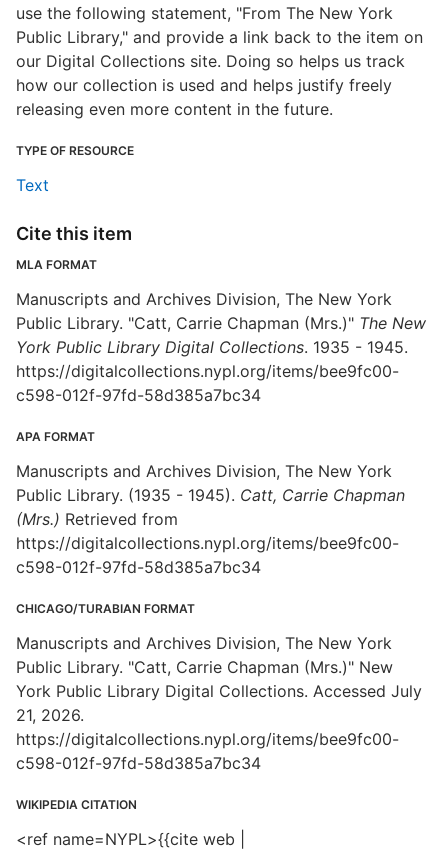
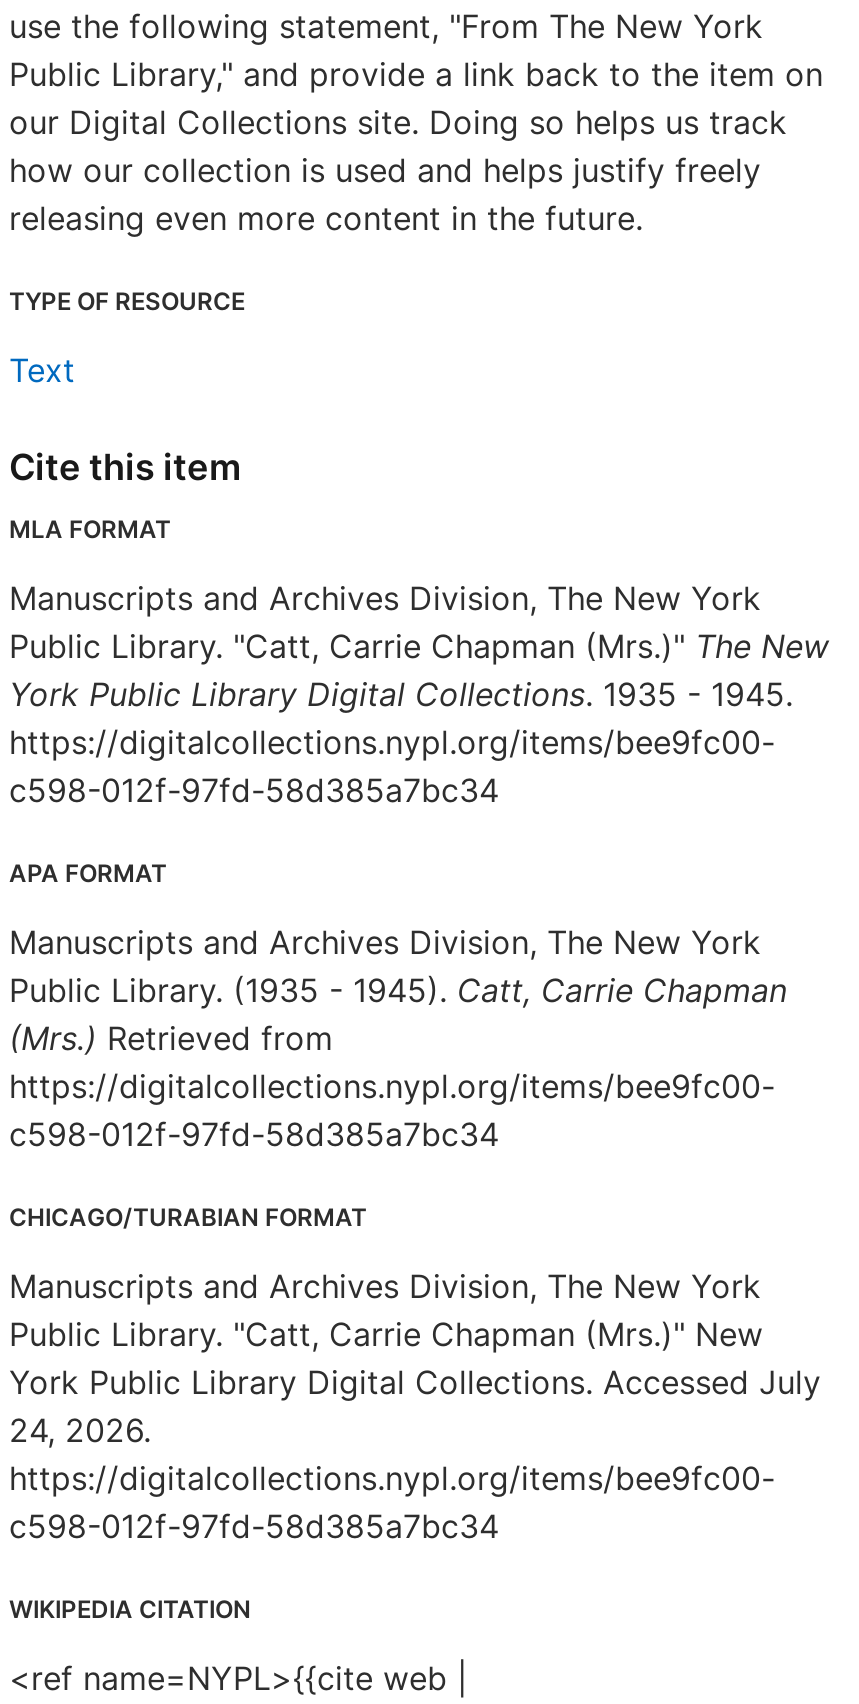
[16,705,84,725] 21, 2026. -> [9,1410,151,1450] 24, 2026.

